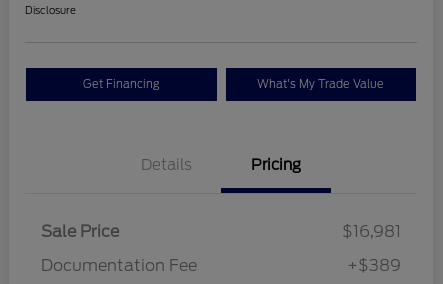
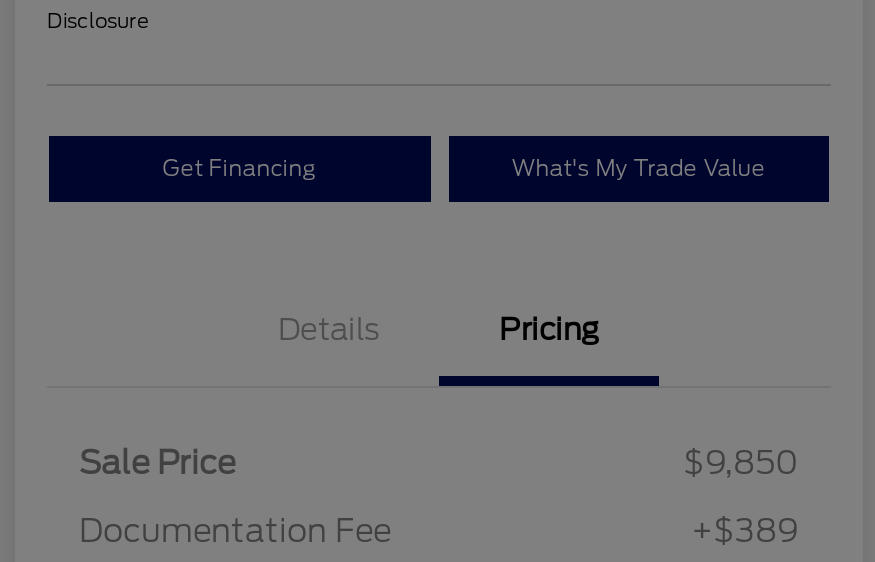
[342,222,401,241] $16,981 -> [683,444,799,482] $9,850

